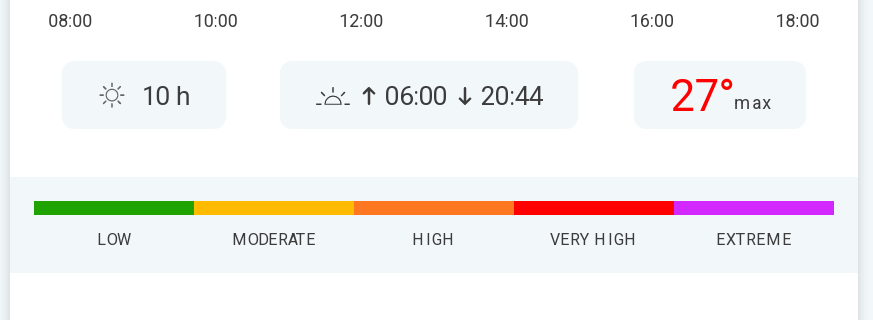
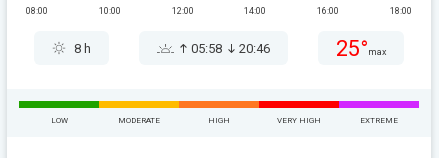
[142,80,190,110] 10 h -> [74,40,91,55] 8 h
[385,80,447,110] 06:00 -> [191,40,222,55] 05:58
[481,80,543,110] 20:44 -> [239,40,270,55] 20:46
[670,70,770,120] 27°max -> [336,35,386,60] 25°max

